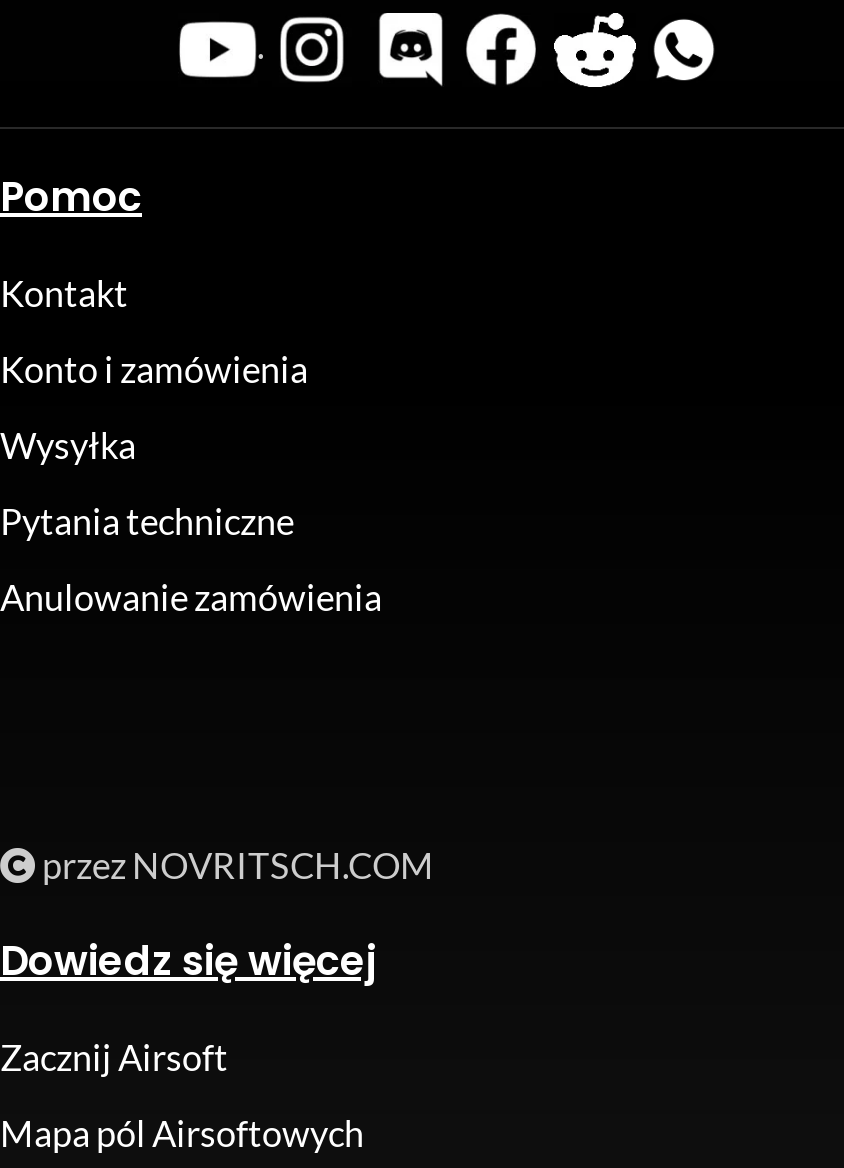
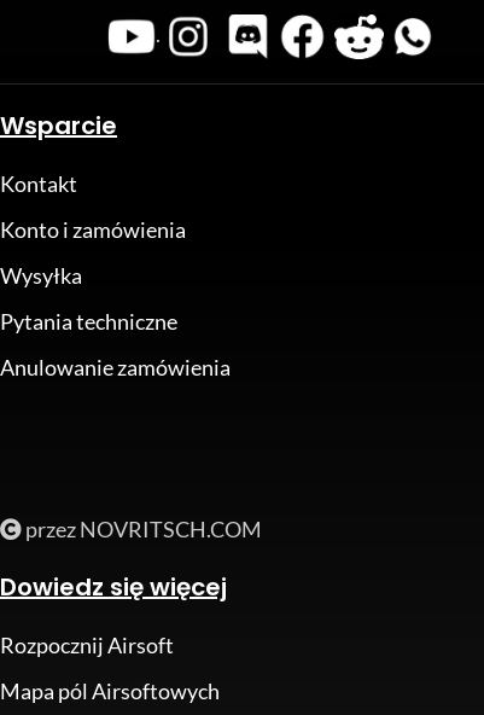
[0,169,142,225] Pomoc -> [0,109,117,143] Wsparcie
[0,1035,228,1079] Zacznij Airsoft -> [0,632,174,658] Rozpocznij Airsoft

